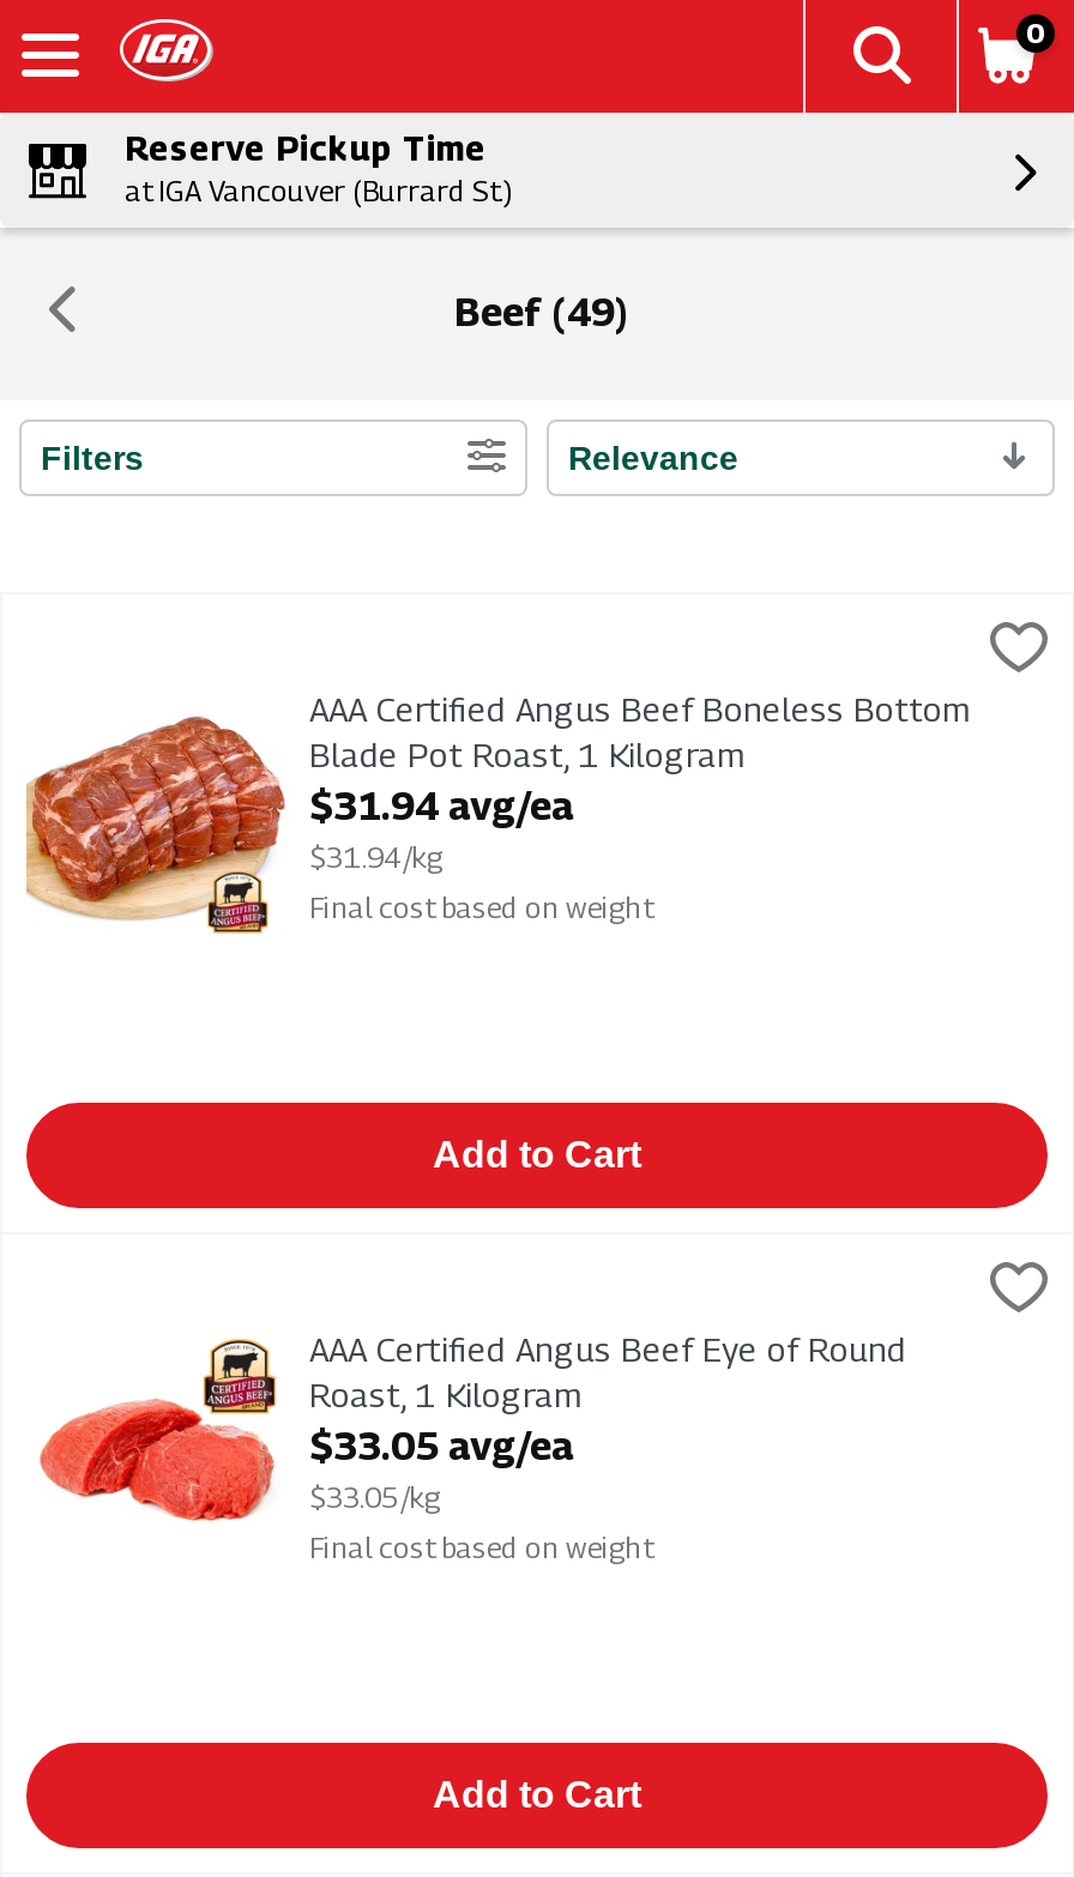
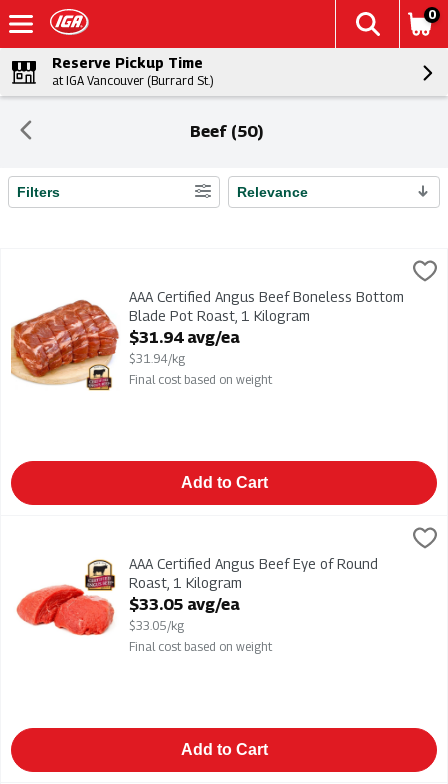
[454,290,629,336] Beef (49) -> [189,122,262,141] Beef (50)

